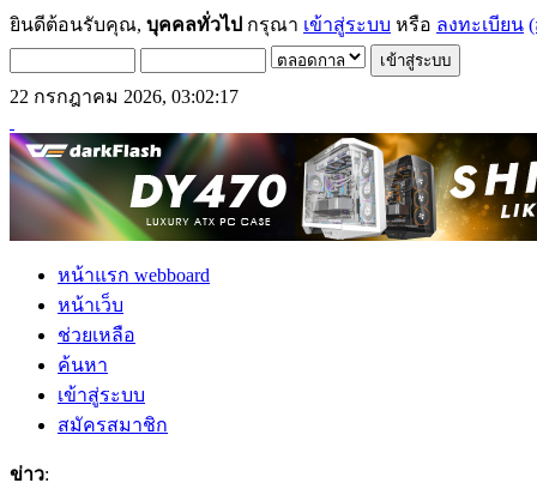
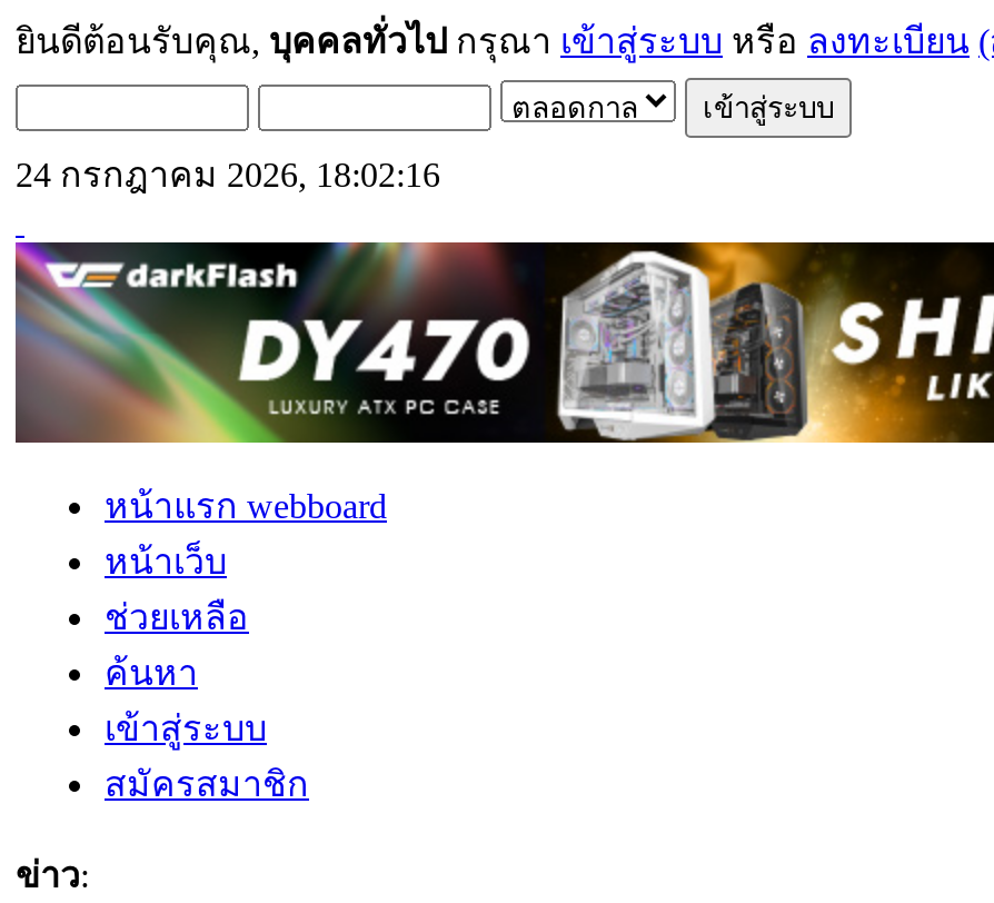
[10,86,239,107] 22 กรกฎาคม 2026, 03:02:17 -> [16,156,440,193] 24 กรกฎาคม 2026, 18:02:16

